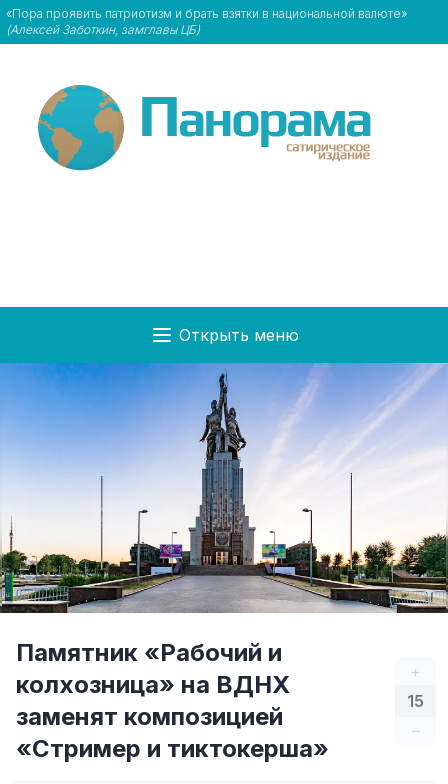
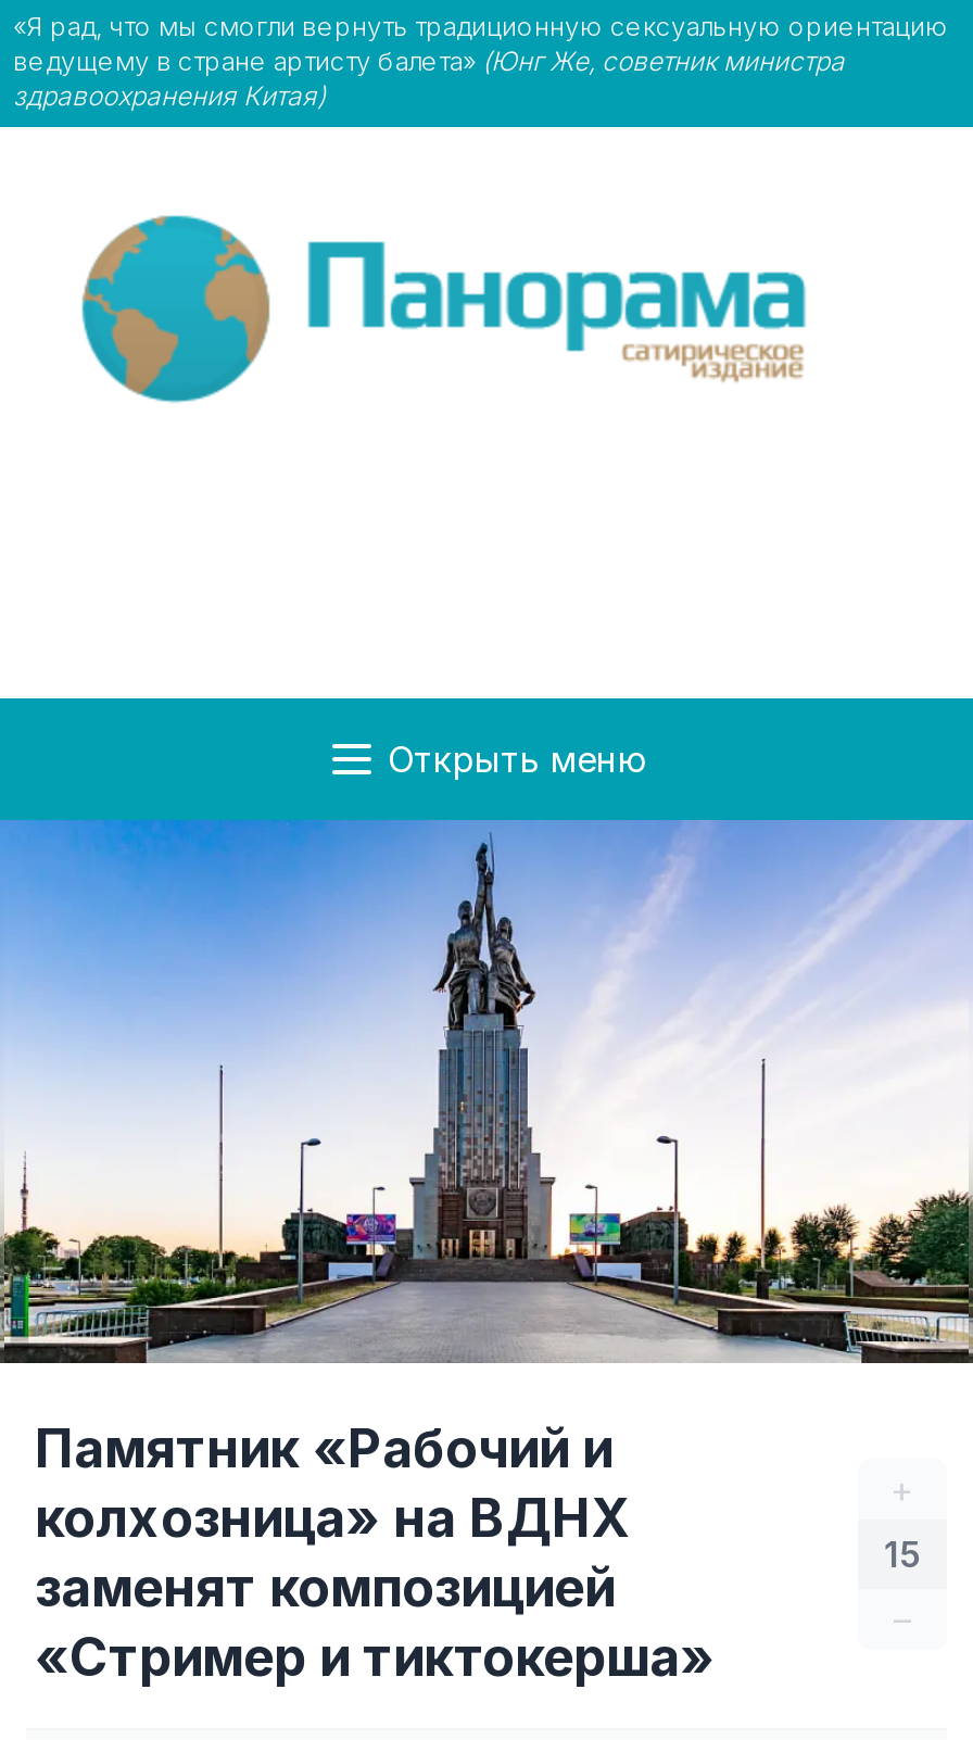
[6,6,407,37] «Пора проявить патриотизм и брать взятки в национальной валюте» | (Алексей Заботкин, замглавы ЦБ) -> [13,10,949,112] «Я рад, что мы смогли вернуть традиционную сексуальную ориентацию | ведущему в стране артисту балета» (Юнг Же, советник министра | здравоохранения Китая)

